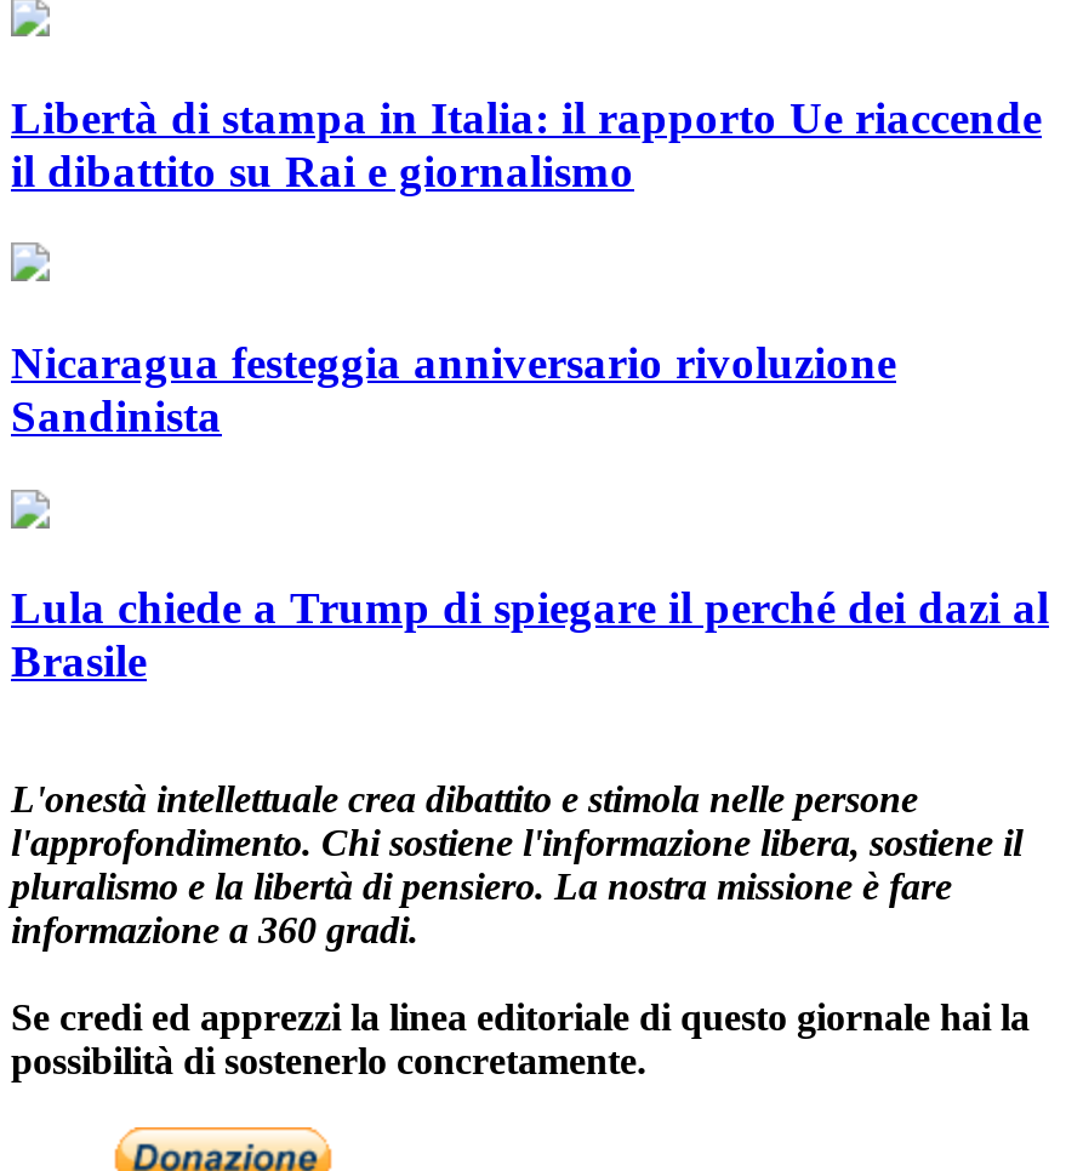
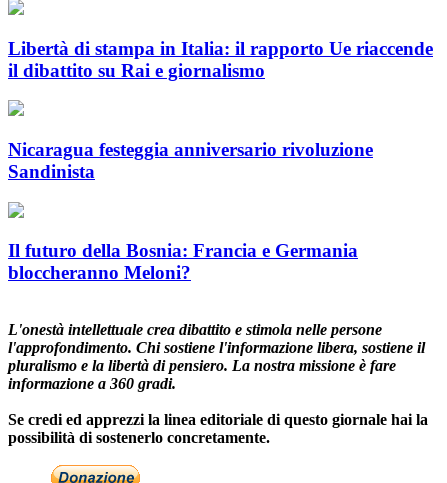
[11,583,1049,687] Lula chiede a Trump di spiegare il perché dei dazi al | Brasile -> [8,240,358,283] Il futuro della Bosnia: Francia e Germania | bloccheranno Meloni?

